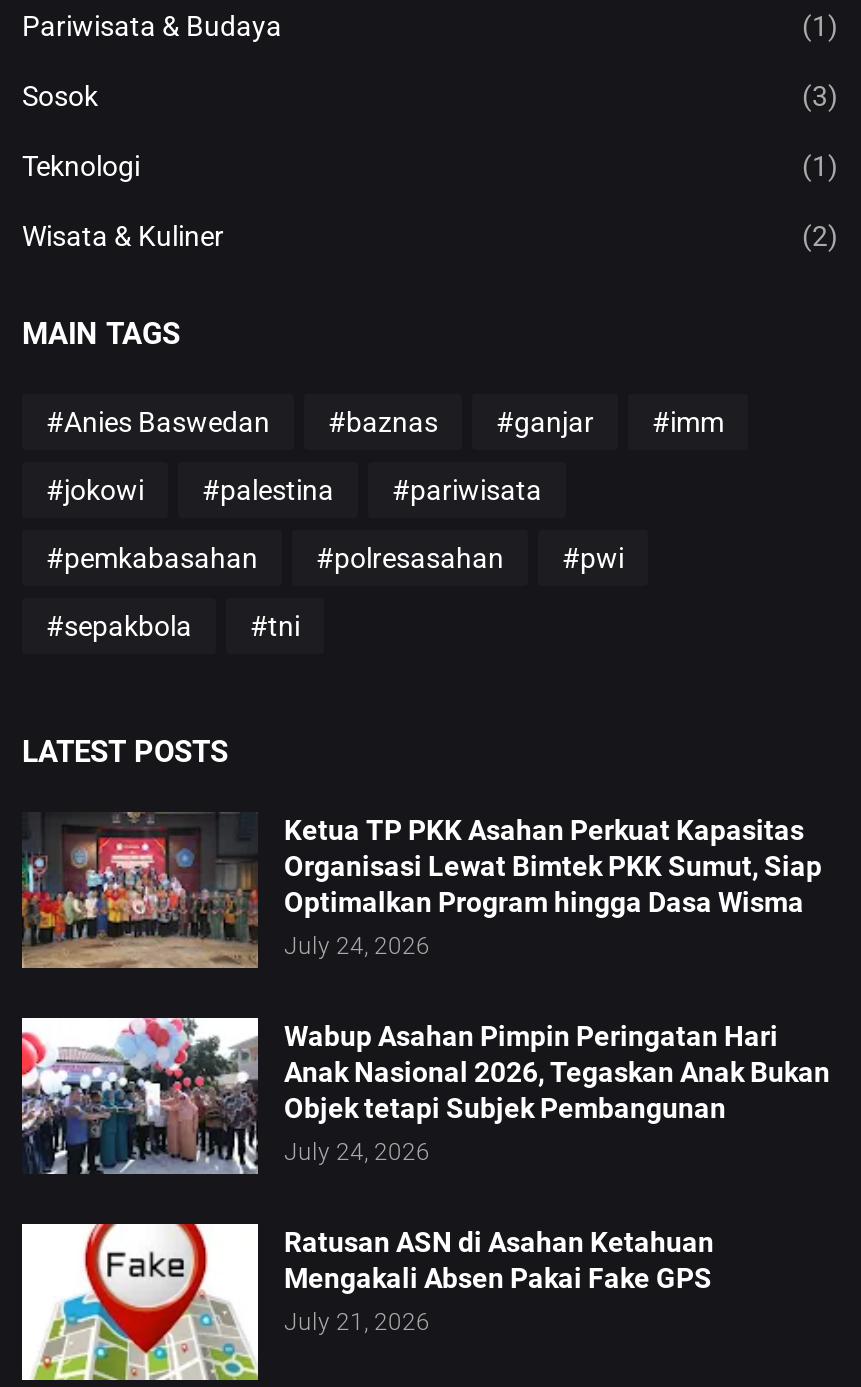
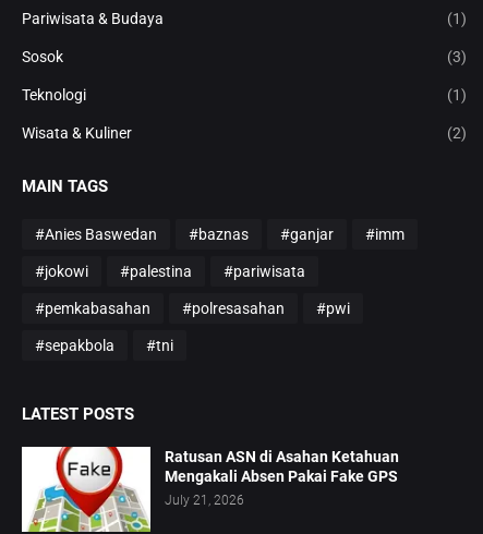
[20,812,830,1167] [image] | Ketua TP PKK Asahan Perkuat Kapasitas | Organisasi Lewat Bimtek PKK Sumut, Siap | Optimalkan Program hingga Dasa Wisma | July 24, 2026 | Wabup Asahan Pimpin Peringatan Hari | Anak Nasional 2026, Tegaskan Anak Bukan | Objek tetapi Subjek Pembangunan | July 24, 2026 -> none
[20,1016,256,1176] [image] -> none

